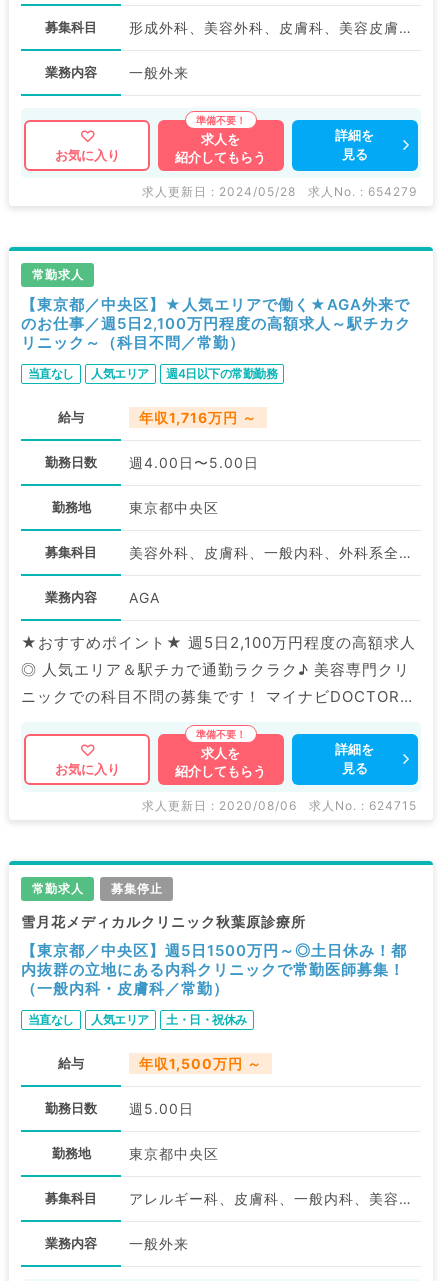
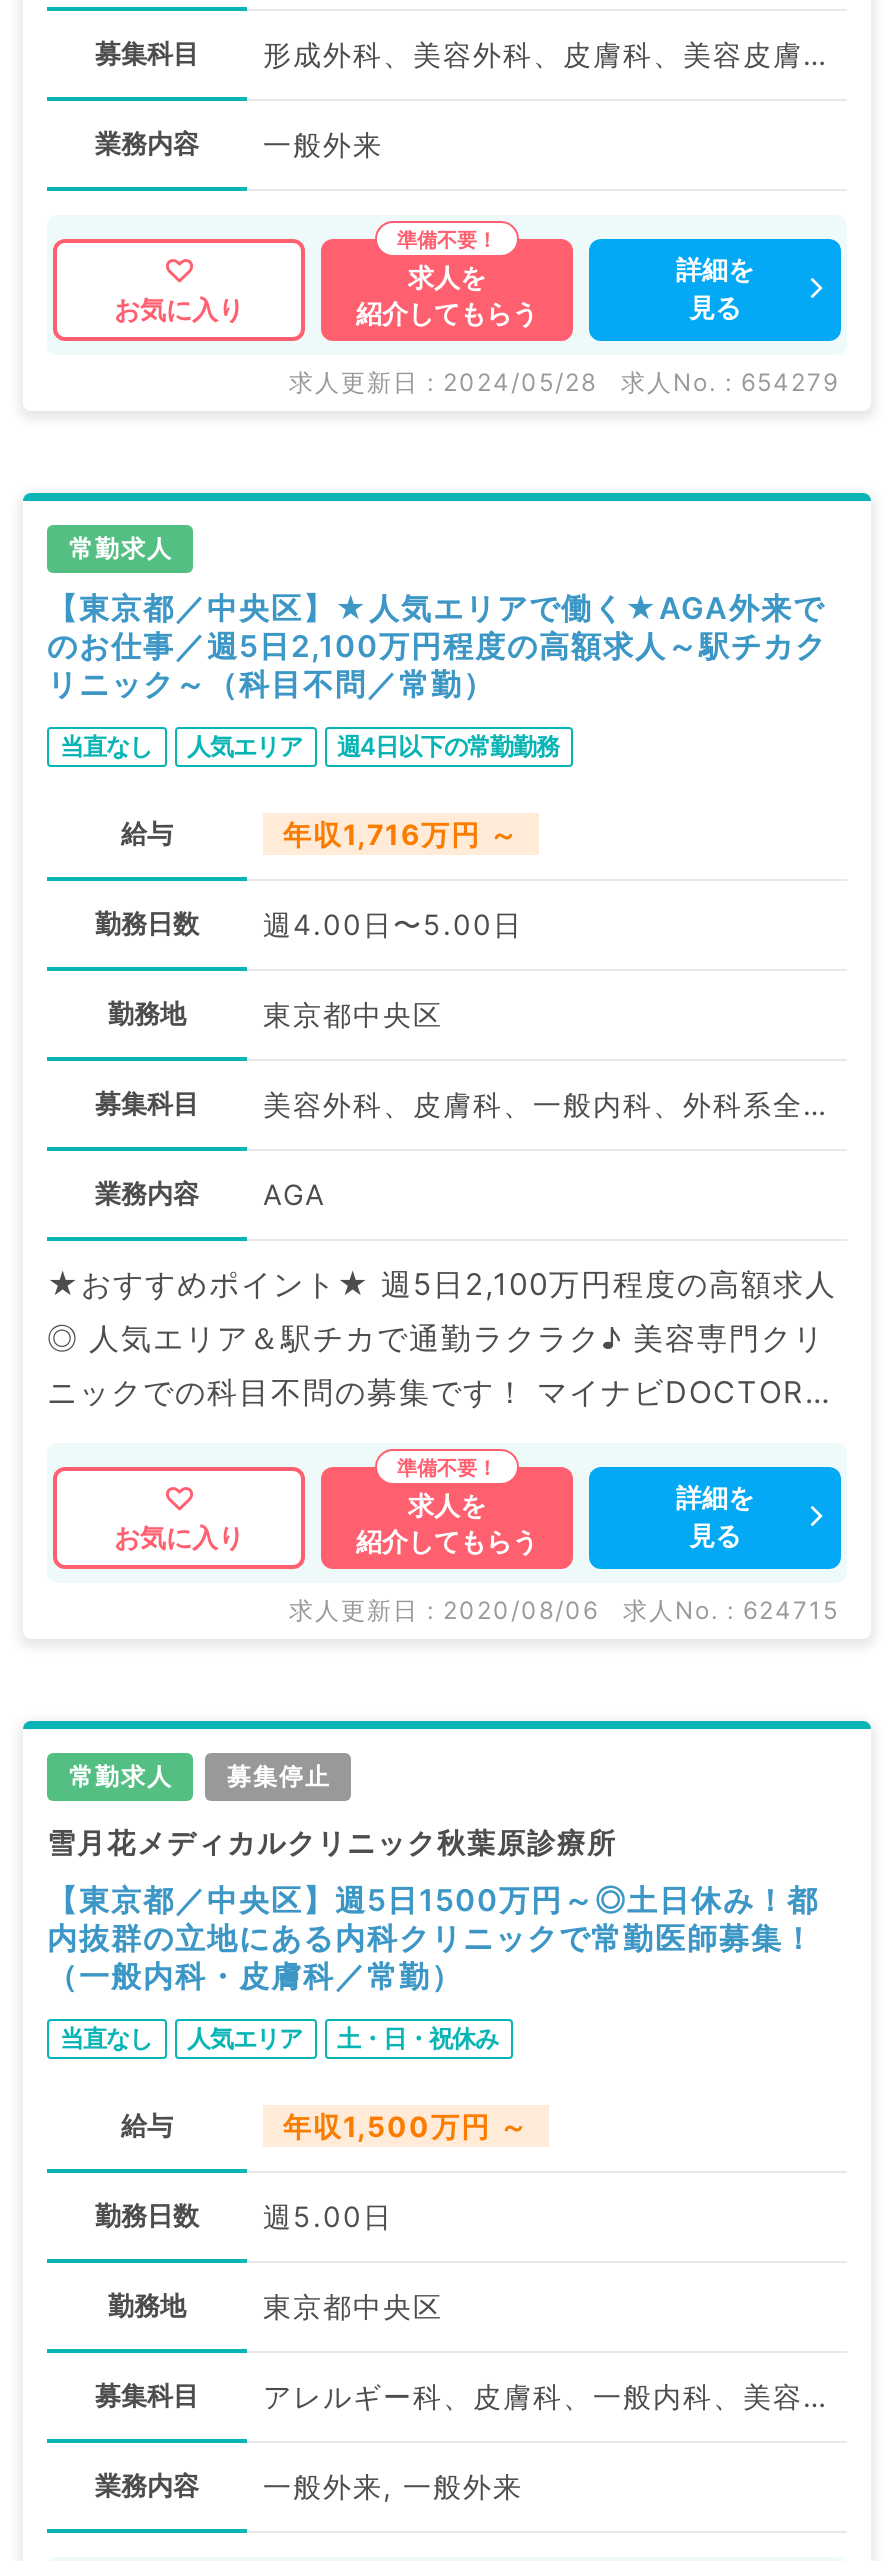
[129,1235,189,1252] 一般外来 -> [263,2469,523,2503] 一般外来, 一般外来

